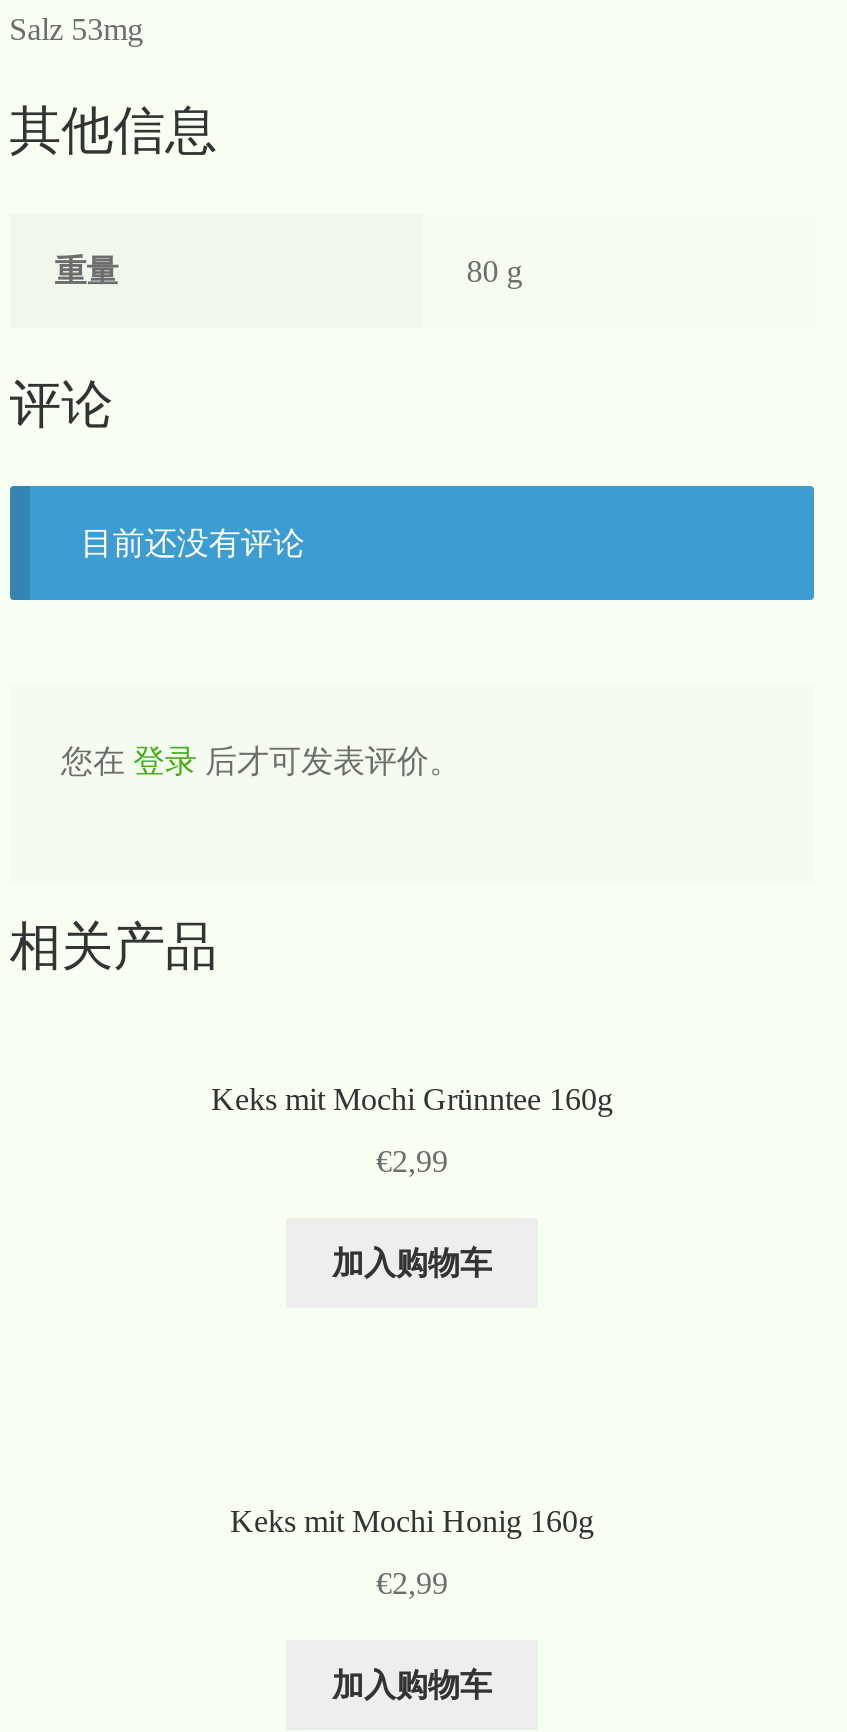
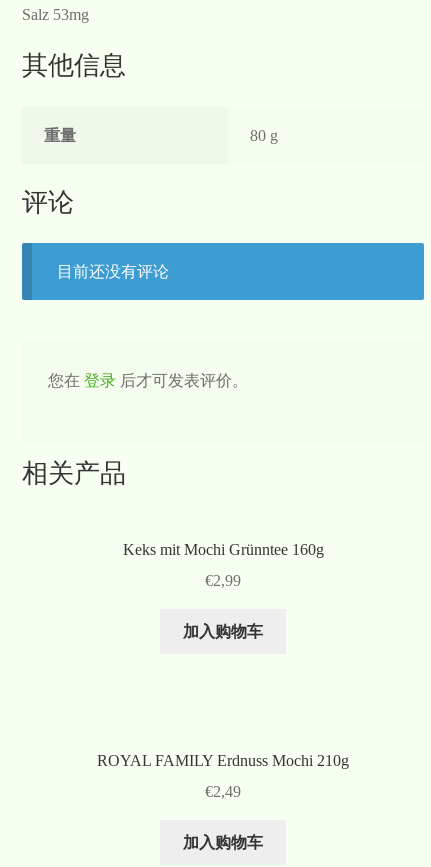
[230,1504,594,1538] Keks mit Mochi Honig 160g -> [97,752,349,769] ROYAL FAMILY Erdnuss Mochi 210g
[376,1566,448,1600] €2,99 -> [205,783,241,800] €2,49

